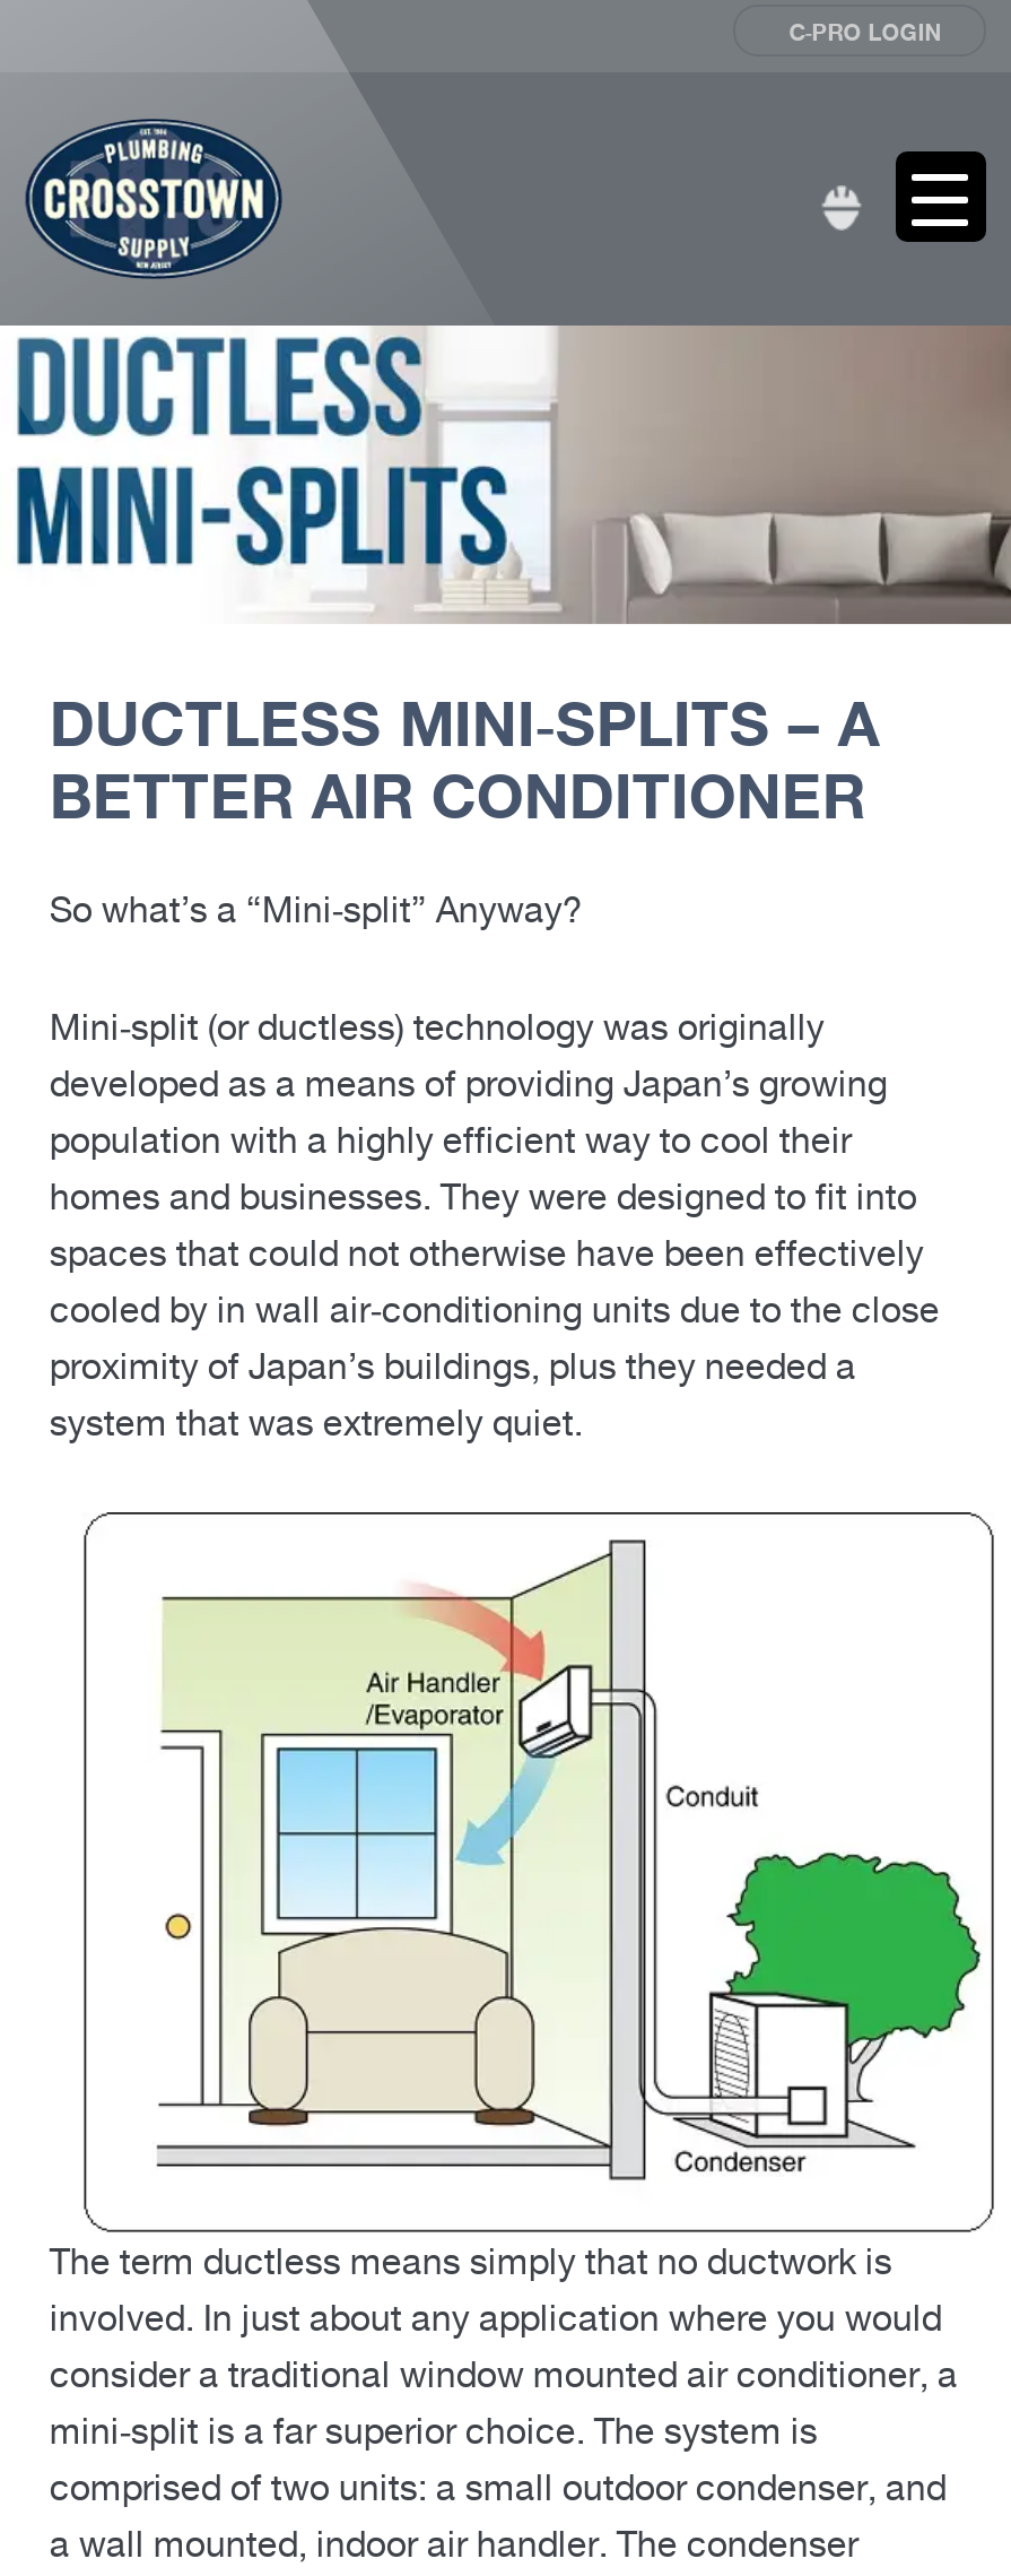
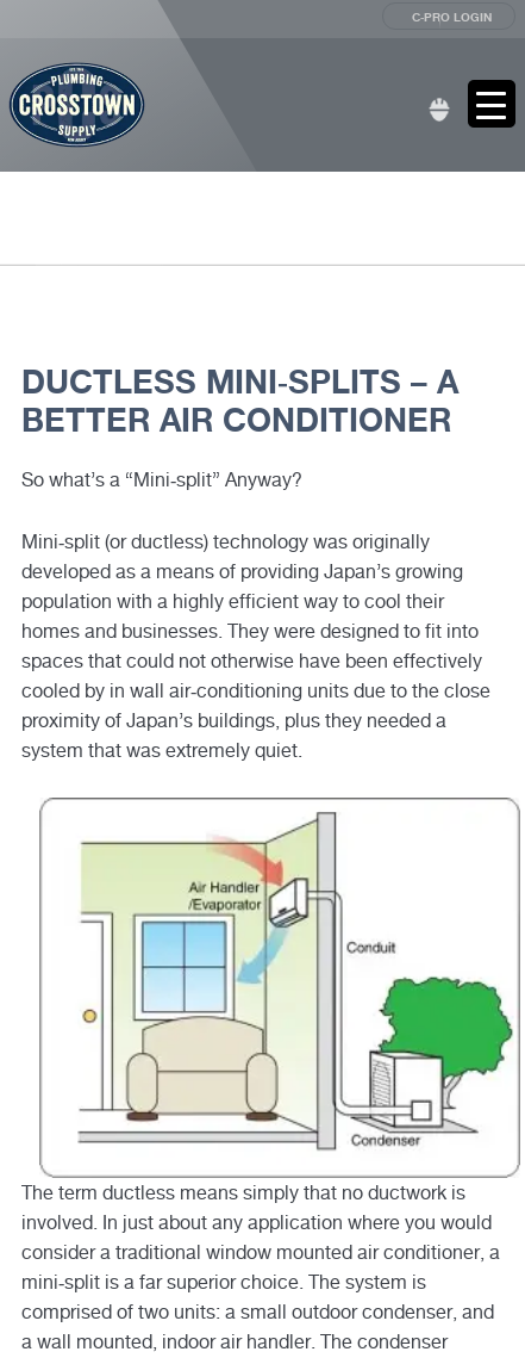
[15,326,1004,626] [image] -> none

